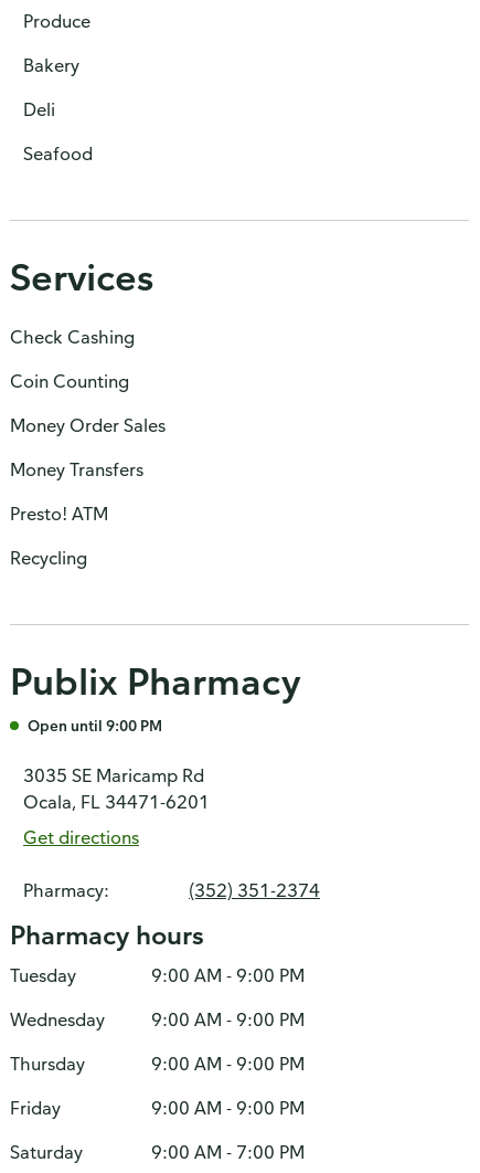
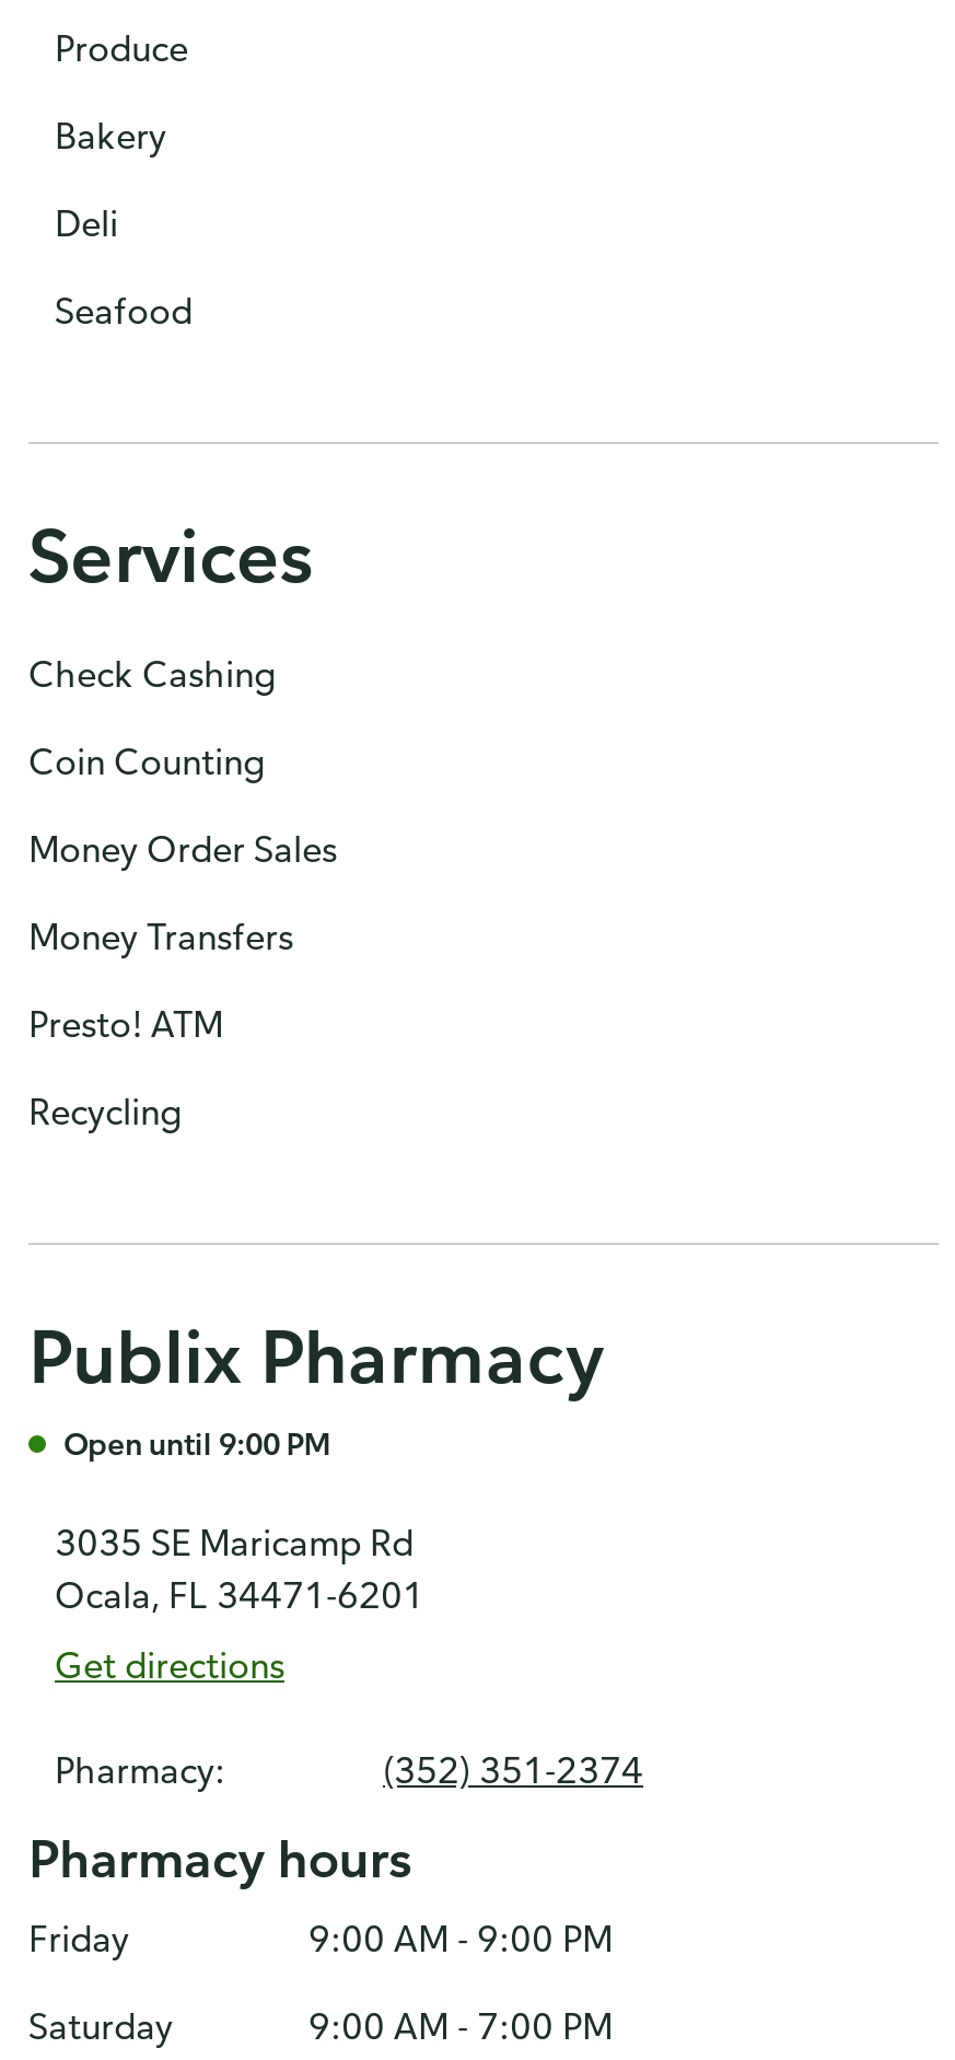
[10,964,305,1075] Tuesday | 9:00 AM - 9:00 PM | Wednesday | 9:00 AM - 9:00 PM | Thursday | 9:00 AM - 9:00 PM -> none

